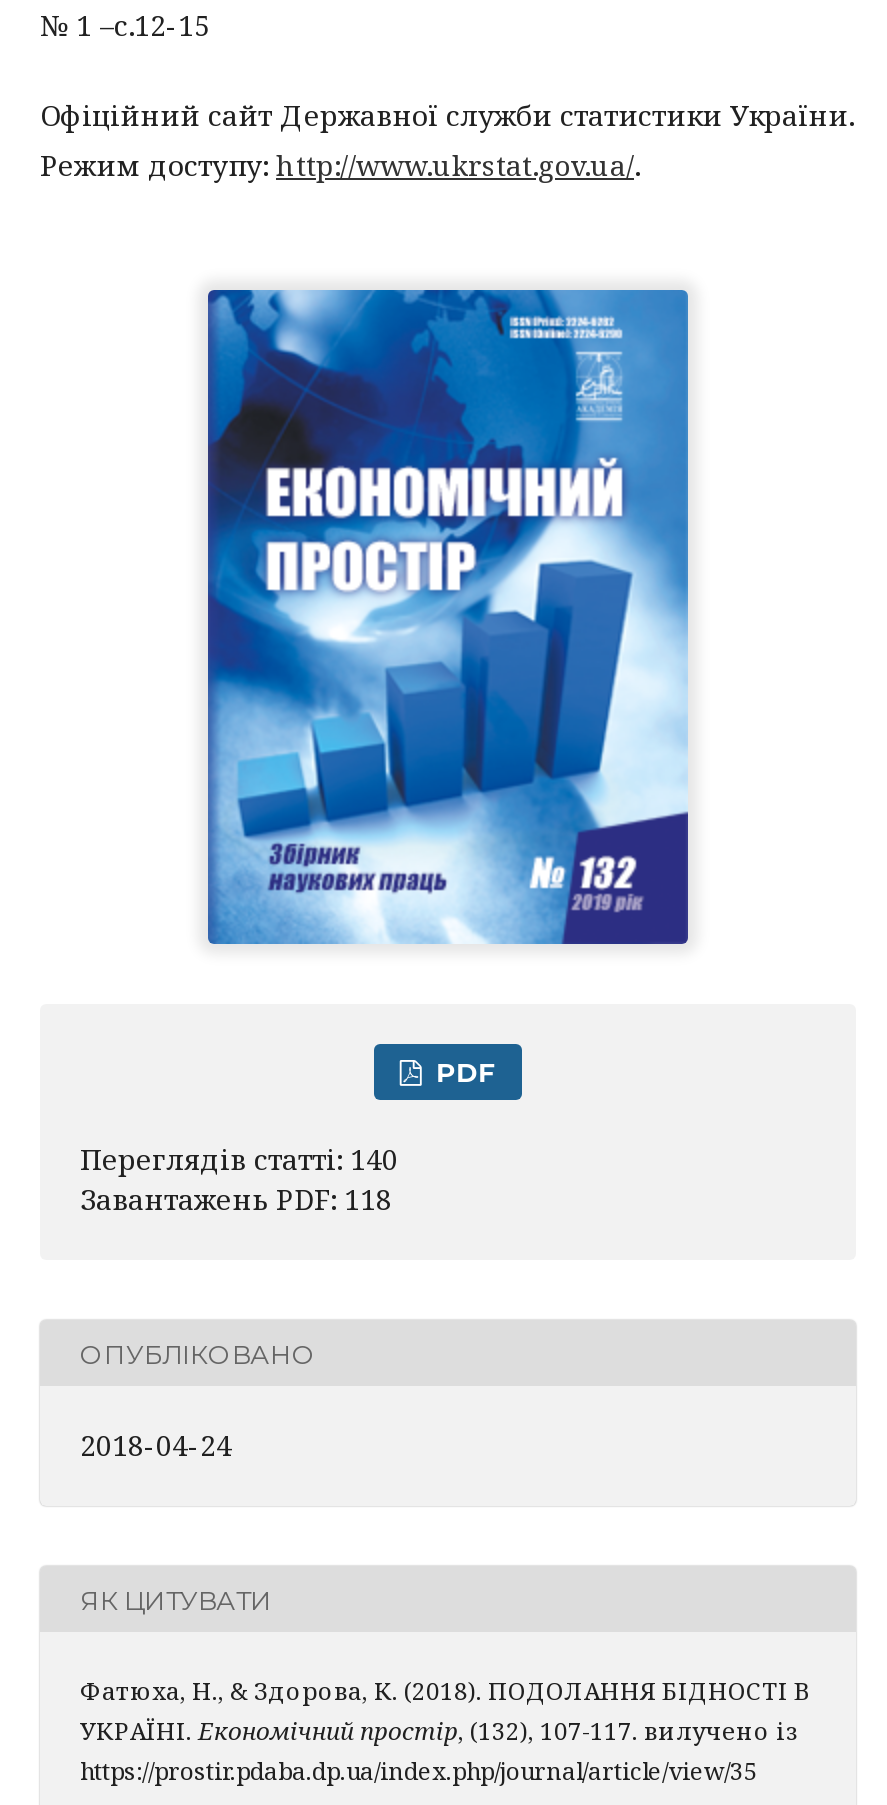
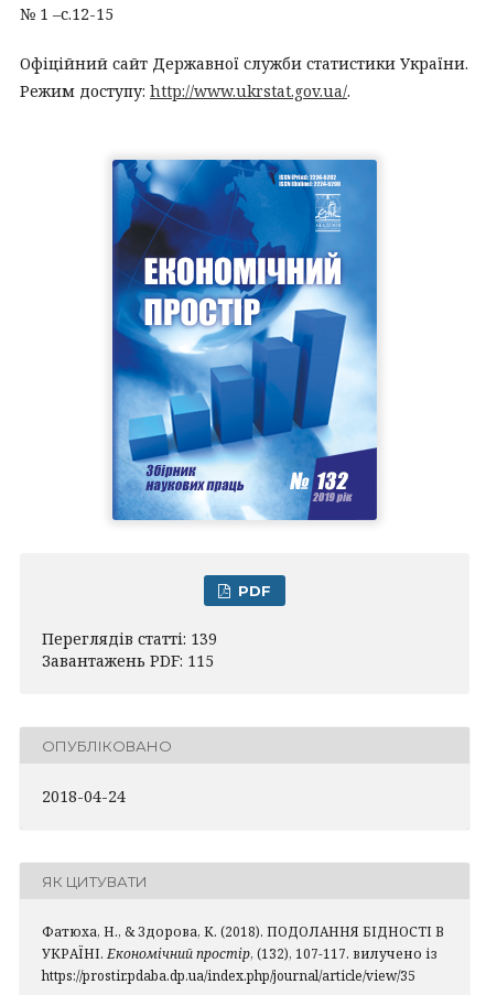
[80,1140,398,1178] Переглядів статті: 140 -> [42,628,217,649] Переглядів статті: 139
[80,1180,392,1218] Завантажень PDF: 118 -> [42,650,214,671] Завантажень PDF: 115

